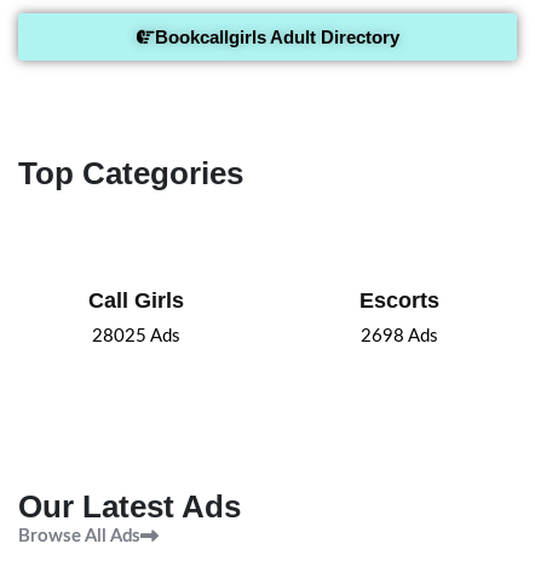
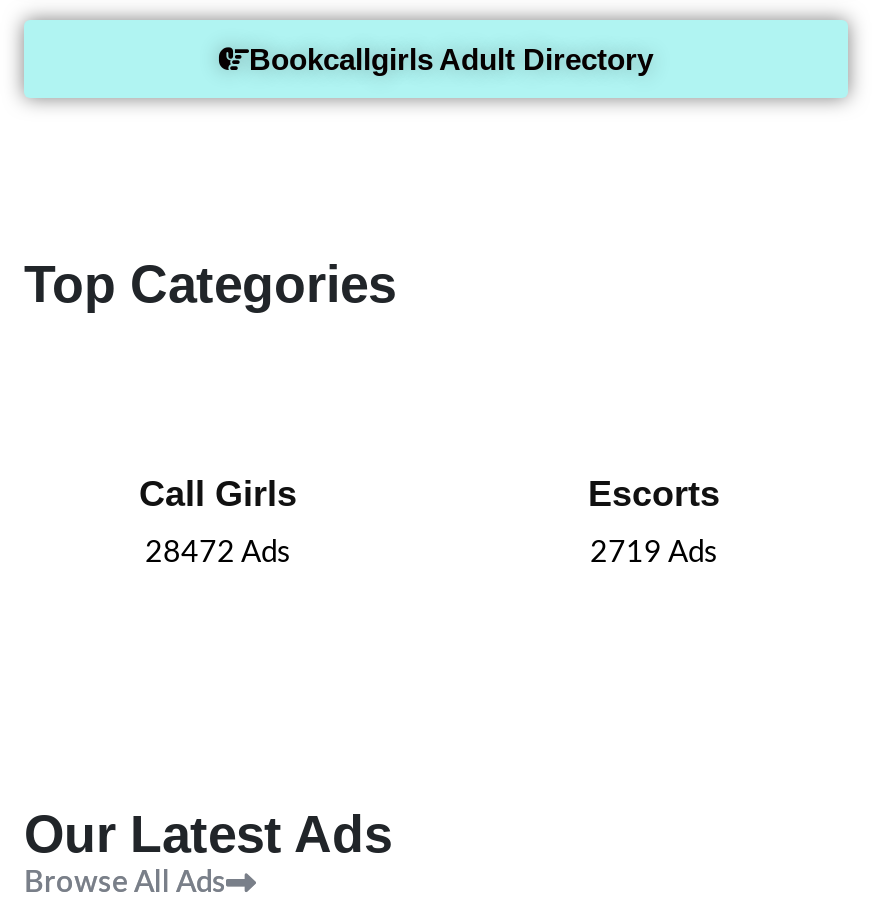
[91,327,180,345] 28025 Ads -> [145,538,291,568] 28472 Ads
[361,327,438,345] 2698 Ads -> [590,538,718,568] 2719 Ads

